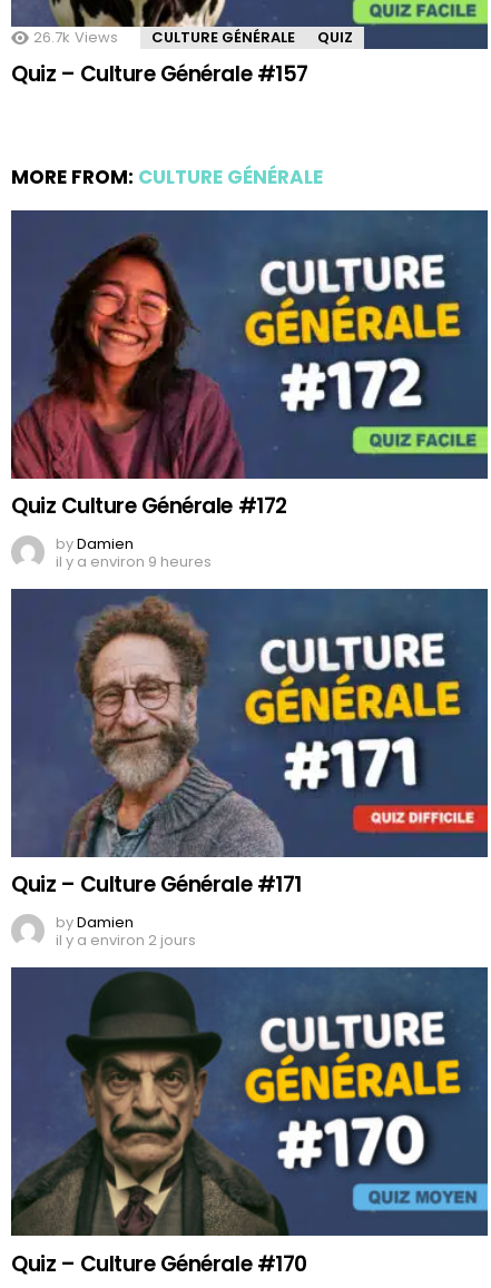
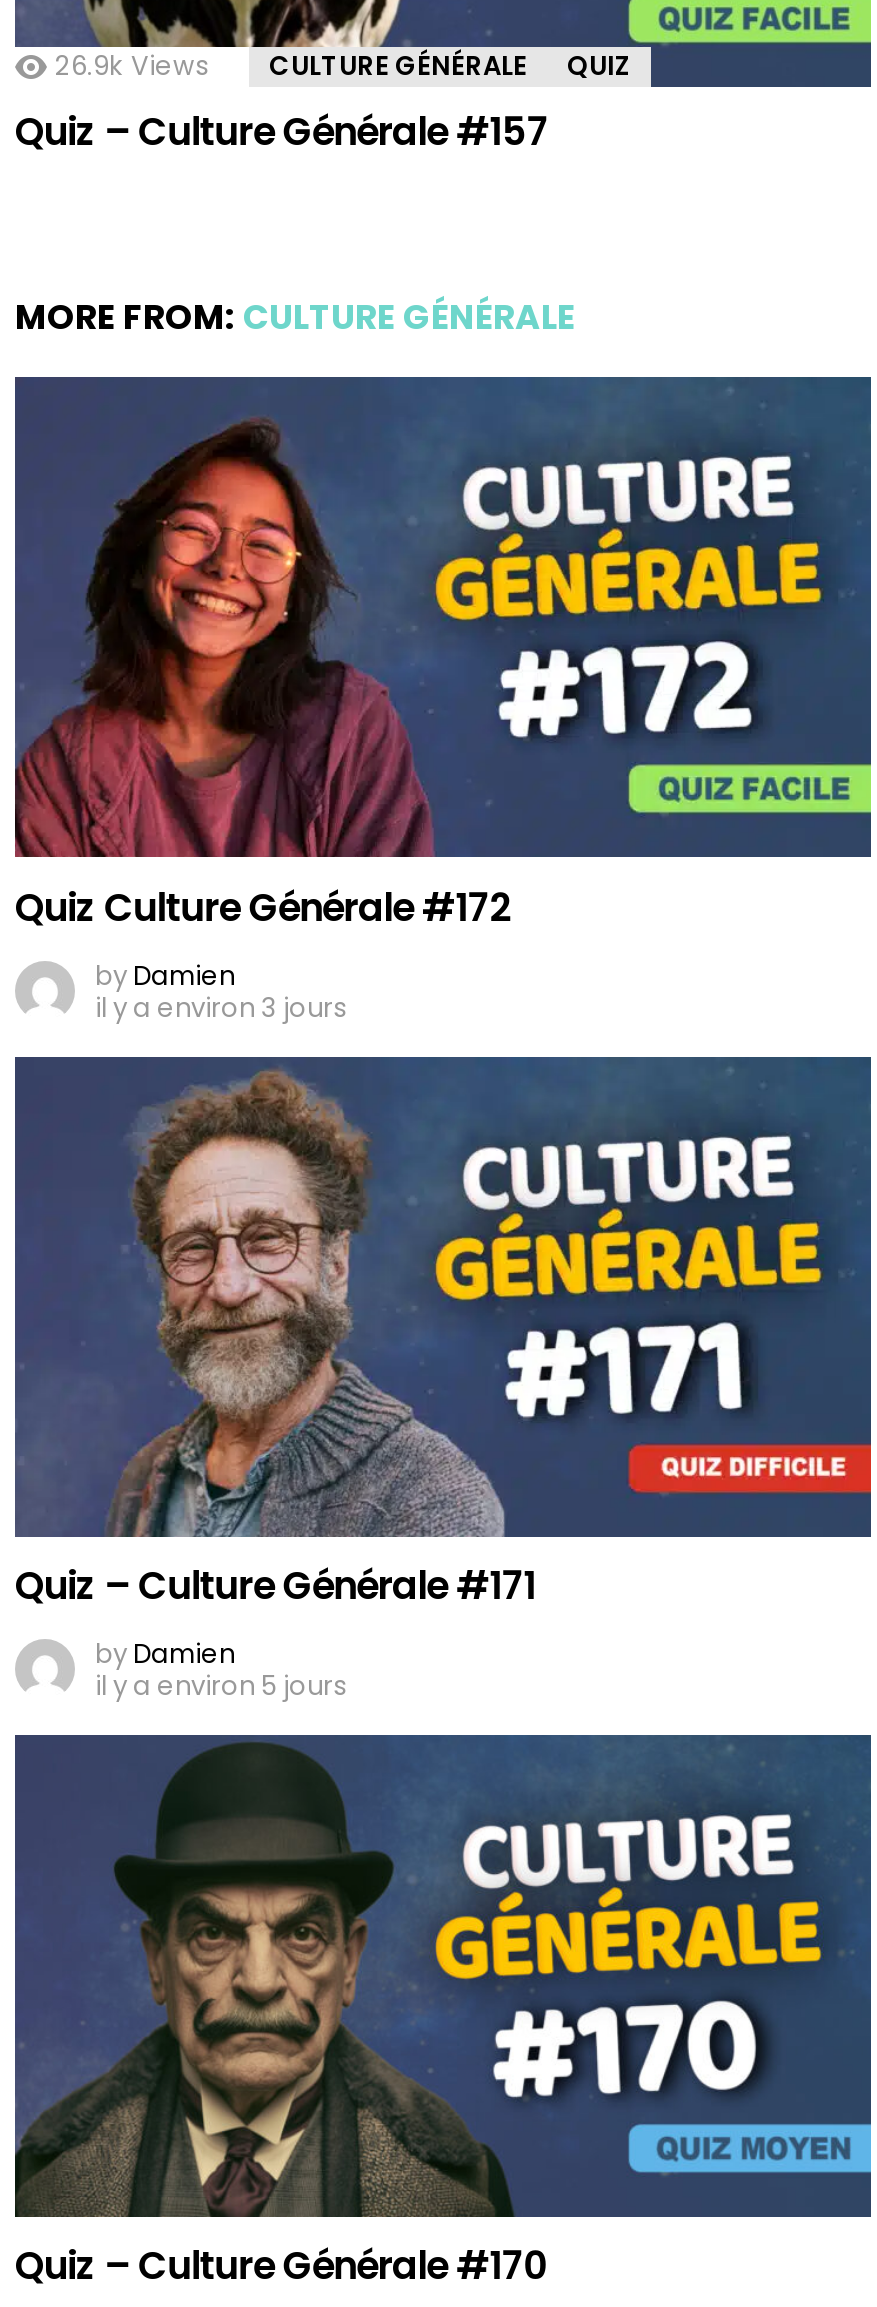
[33,26,353,48] 26.7k Views CULTURE GÉNÉRALE QUIZ -> [55,47,631,85] 26.9k Views CULTURE GÉNÉRALE QUIZ
[56,551,212,572] il y a environ 9 heures -> [95,989,347,1027] il y a environ 3 jours
[56,930,196,951] il y a environ 2 jours -> [95,1668,347,1706] il y a environ 5 jours

